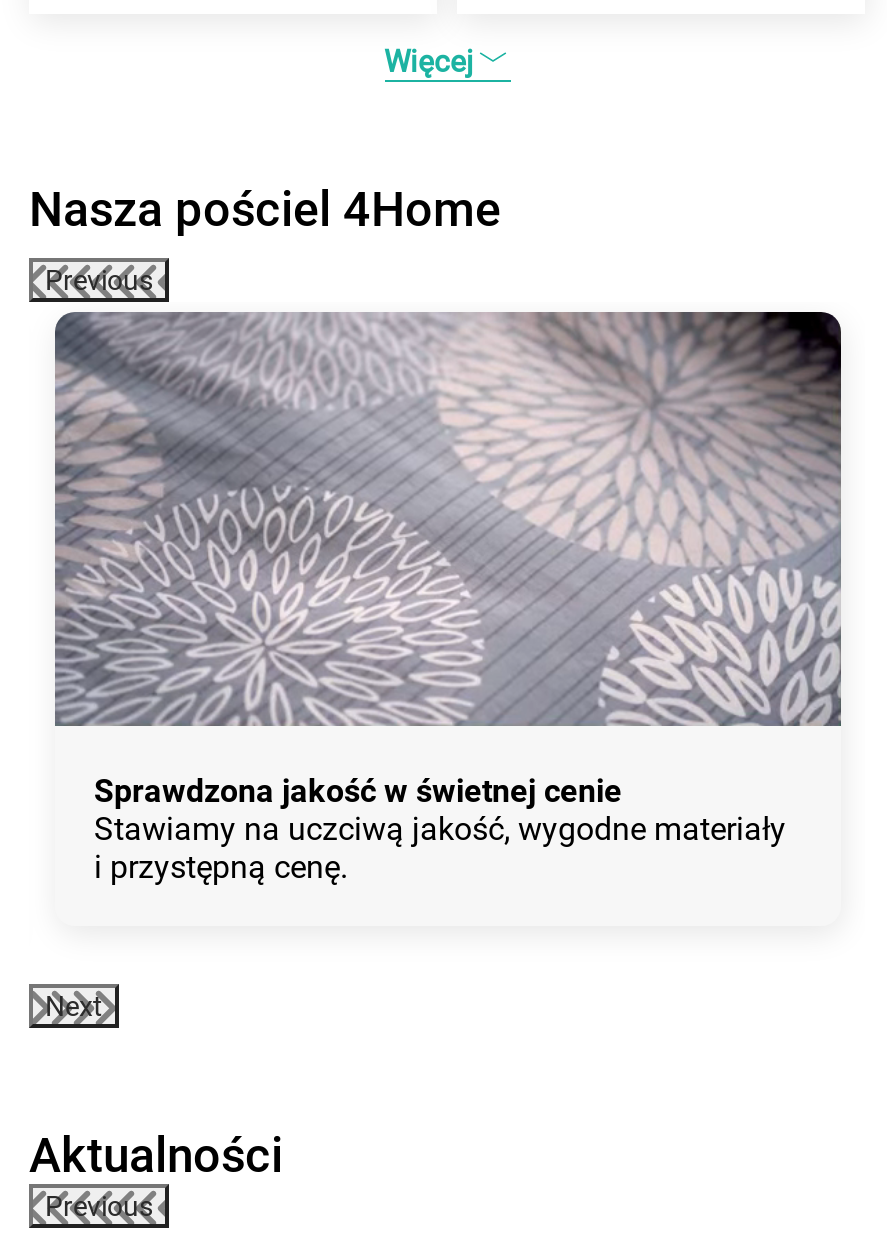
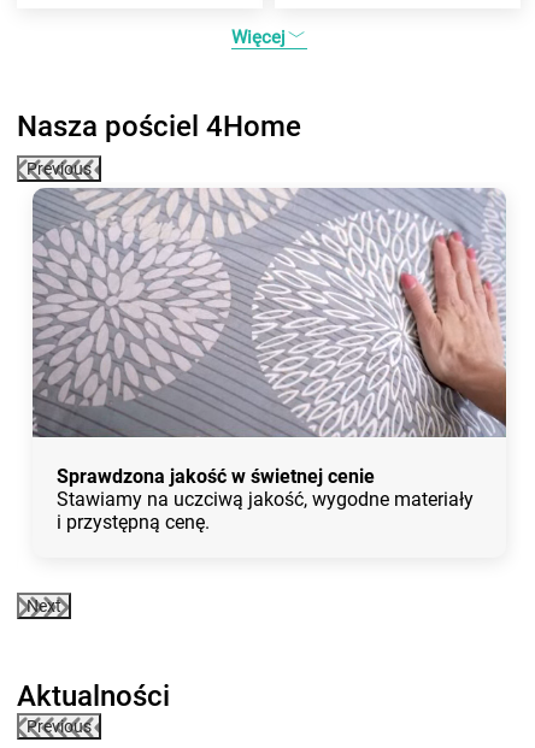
[55,310,843,726] [image] -> [33,188,507,437] [image]

